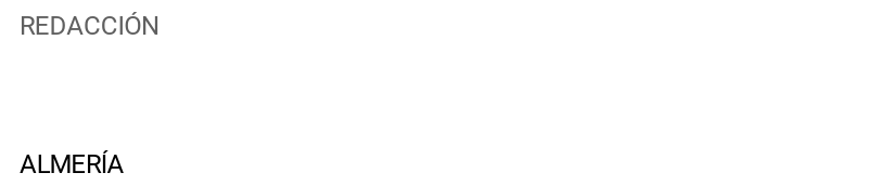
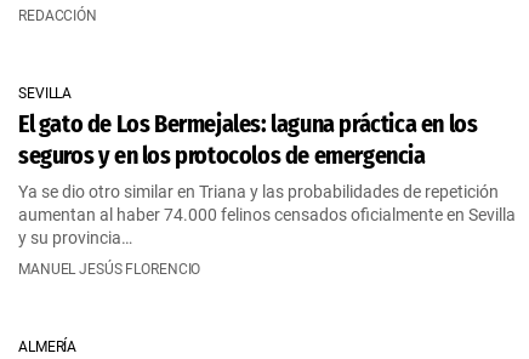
none -> [18,85,516,278] SEVILLA | El gato de Los Bermejales: laguna práctica en los | seguros y en los protocolos de emergencia | Ya se dio otro similar en Triana y las probabilidades de repetición | aumentan al haber 74.000 felinos censados oficialmente en Sevilla | y su provincia… | MANUEL JESÚS FLORENCIO

